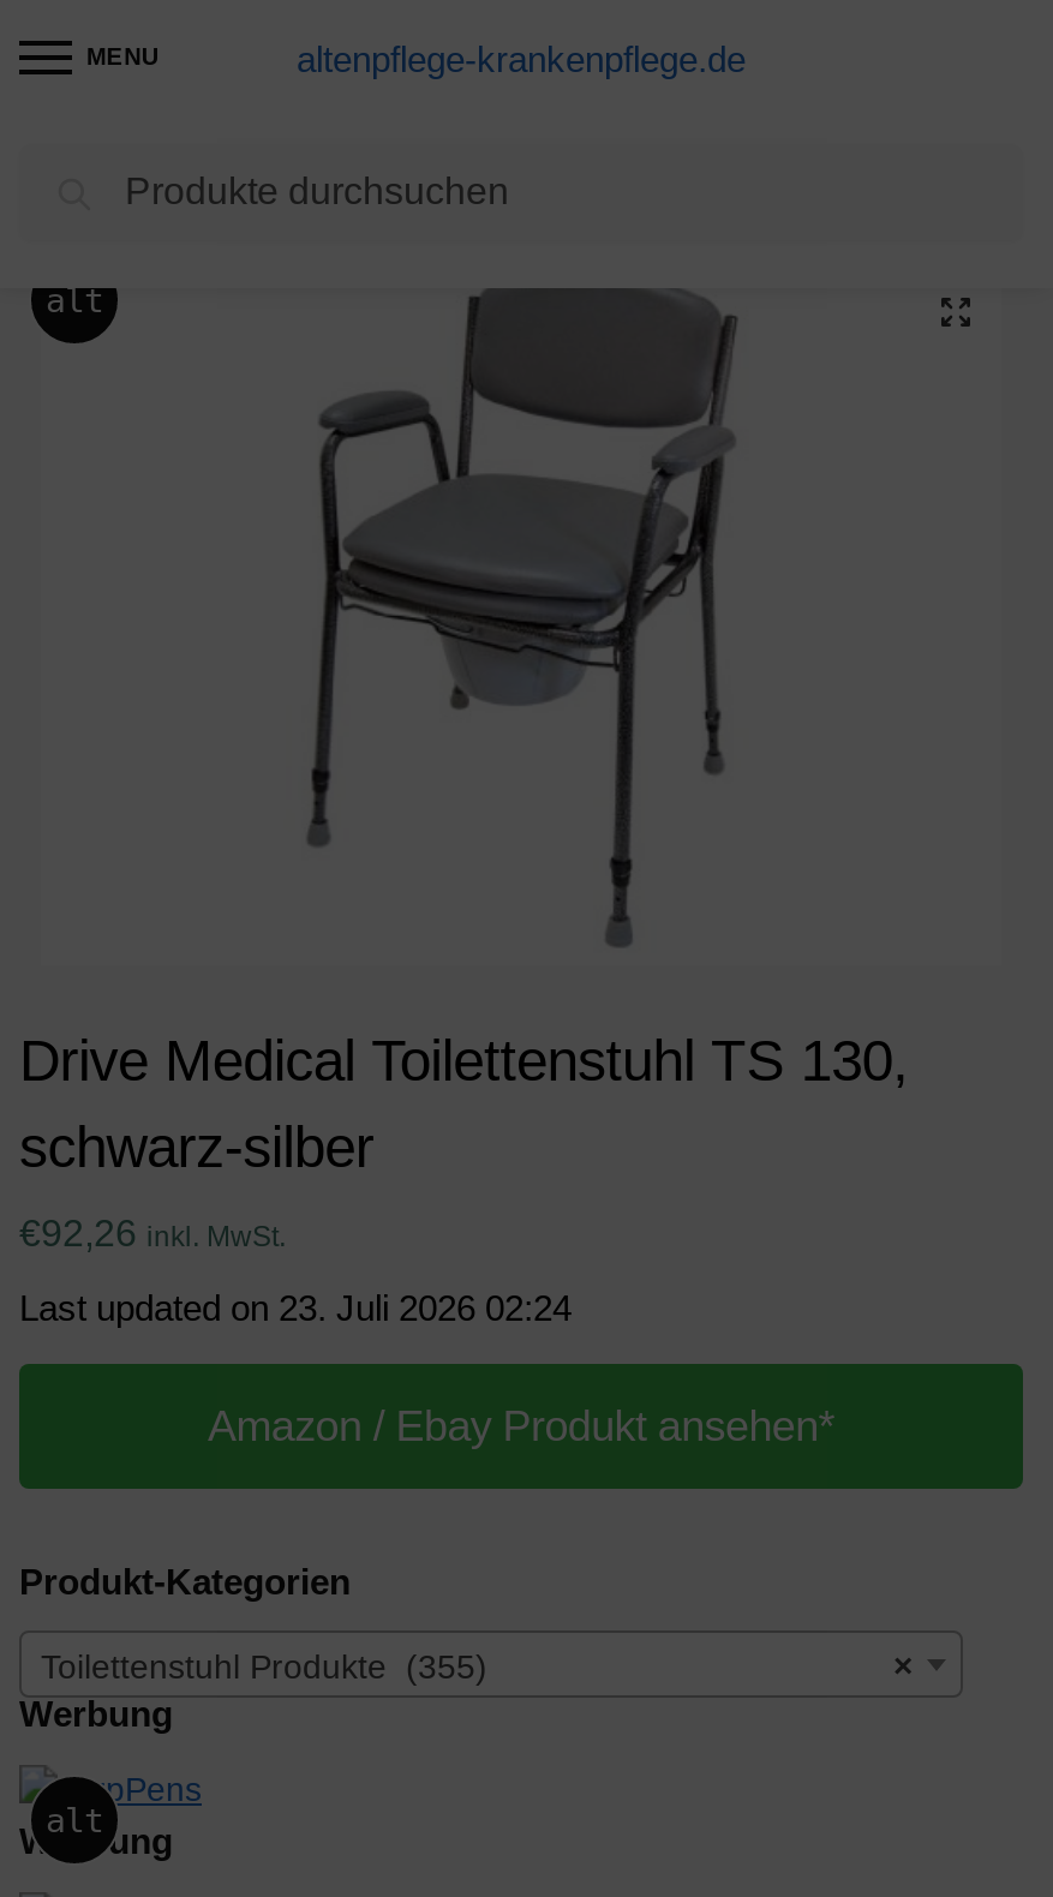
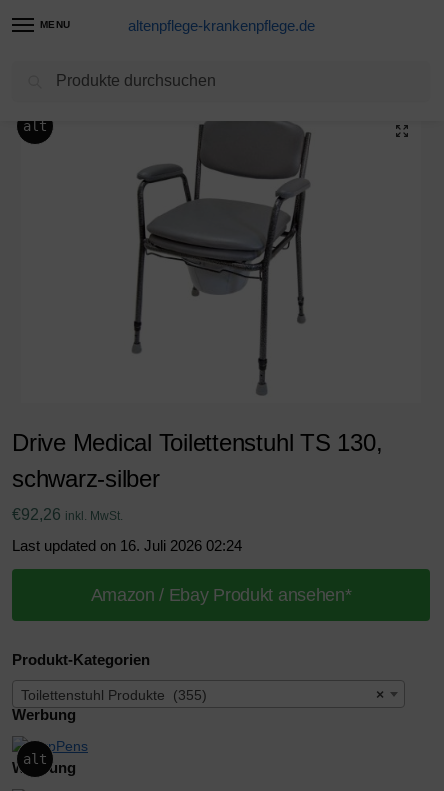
[19,1286,572,1327] Last updated on 23. Juli 2026 02:24 -> [12,537,242,554] Last updated on 16. Juli 2026 02:24

